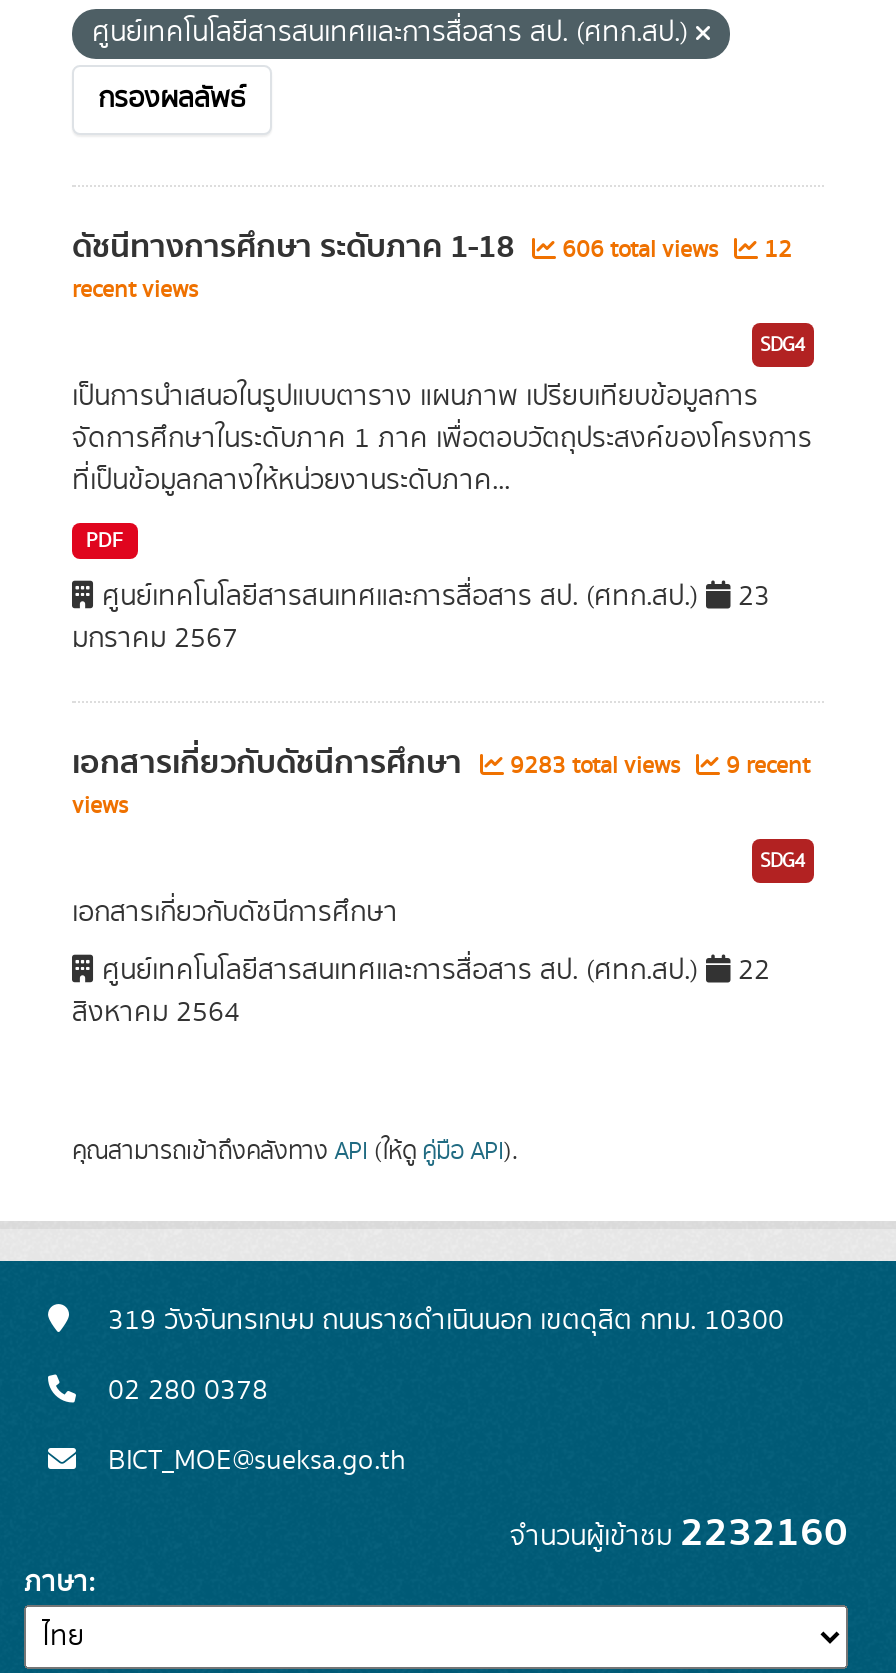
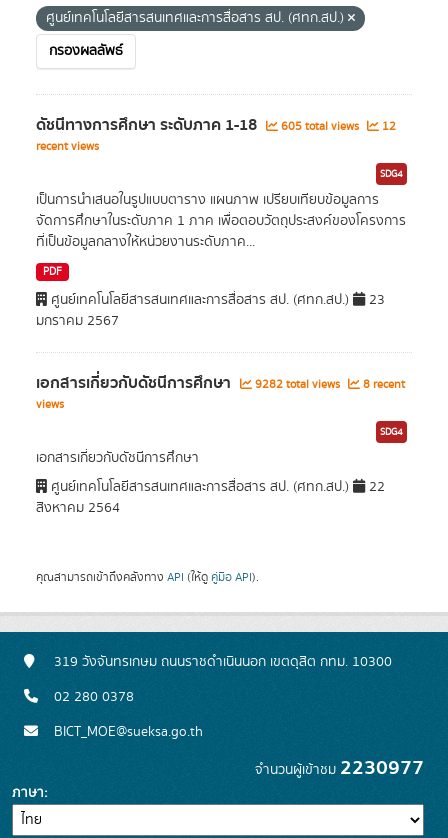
[72,221,792,273] ดัชนีทางการศึกษา ระดับภาค 1-18 606 total views 12 -> [36,112,396,138] ดัชนีทางการศึกษา ระดับภาค 1-18 605 total views 12
[504,749,686,783] 9283 total views -> [252,376,343,393] 9282 total views
[720,749,810,783] 9 recent -> [360,376,405,393] 8 recent
[510,1501,848,1565] จำนวนผู้เข้าชม2232160 -> [255,752,424,784] จำนวนผู้เข้าชม2230977

